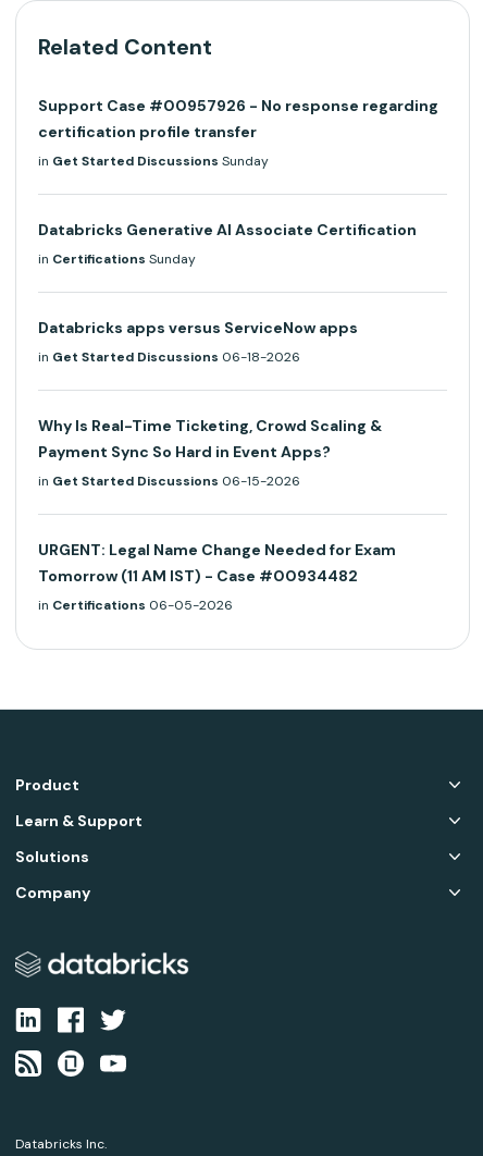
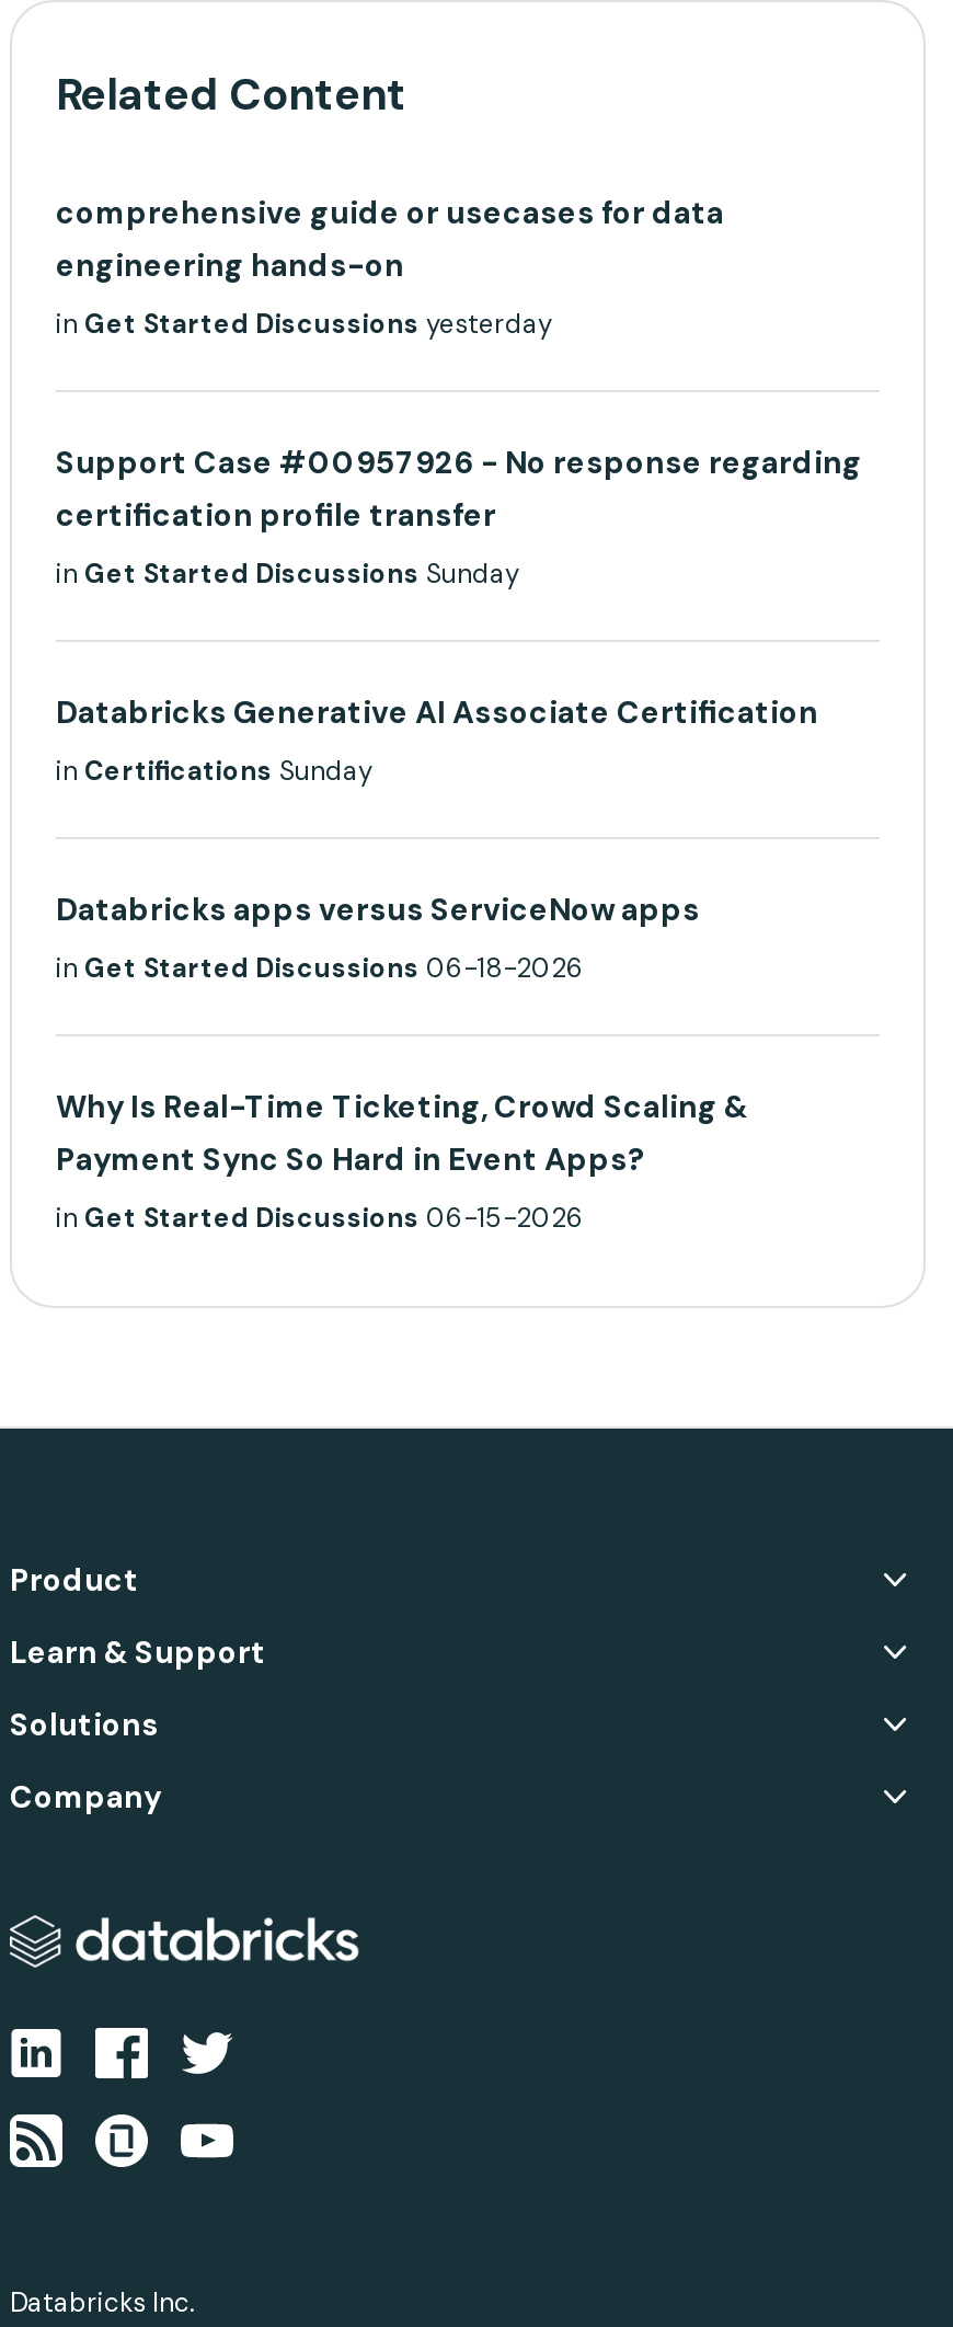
none -> [56,193,724,342] comprehensive guide or usecases for data | engineering hands-on | in Get Started Discussions yesterday
moved [38,96,438,490] -> [56,443,862,1236]: Support Case #00957926 - No response regarding | certification profile transfer | in Get Started Discussions Sunday | ... | Payment Sync So Hard in Event Apps? | in Get Started Discussions 06-15-2026
[38,540,396,614] URGENT: Legal Name Change Needed for Exam | Tomorrow (11 AM IST) - Case #00934482 | in Certifications 06-05-2026 -> none

